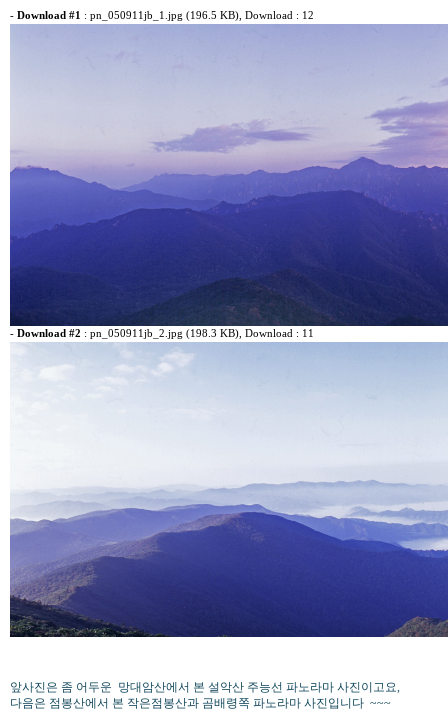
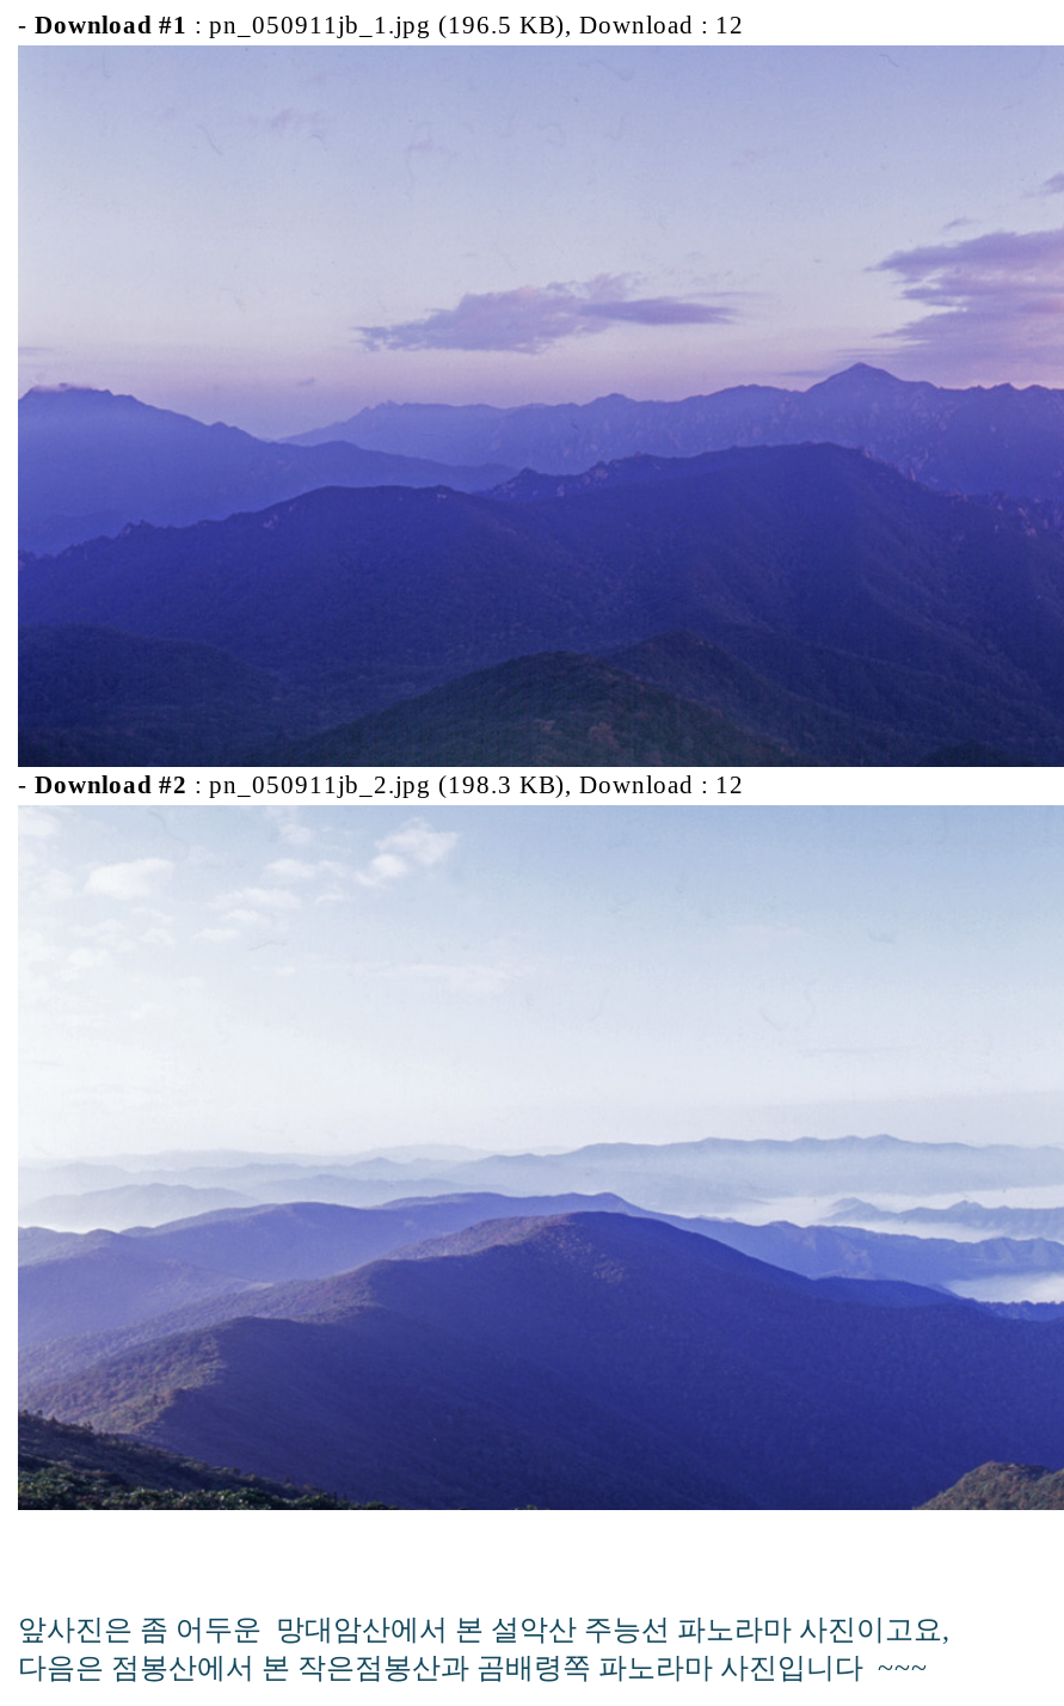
[10,328,314,339] - Download #2: pn_050911jb_2.jpg (198.3 KB), Download : 11 -> [18,771,744,797] - Download #2: pn_050911jb_2.jpg (198.3 KB), Download : 12

